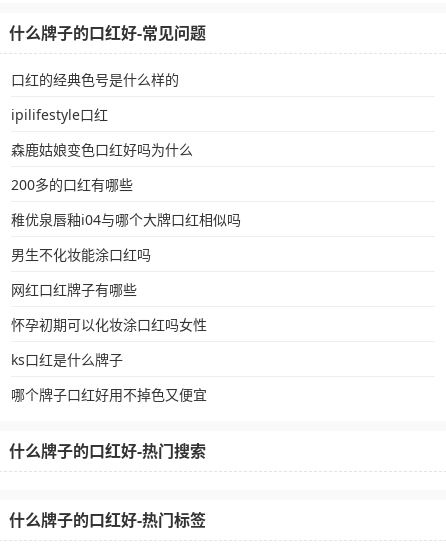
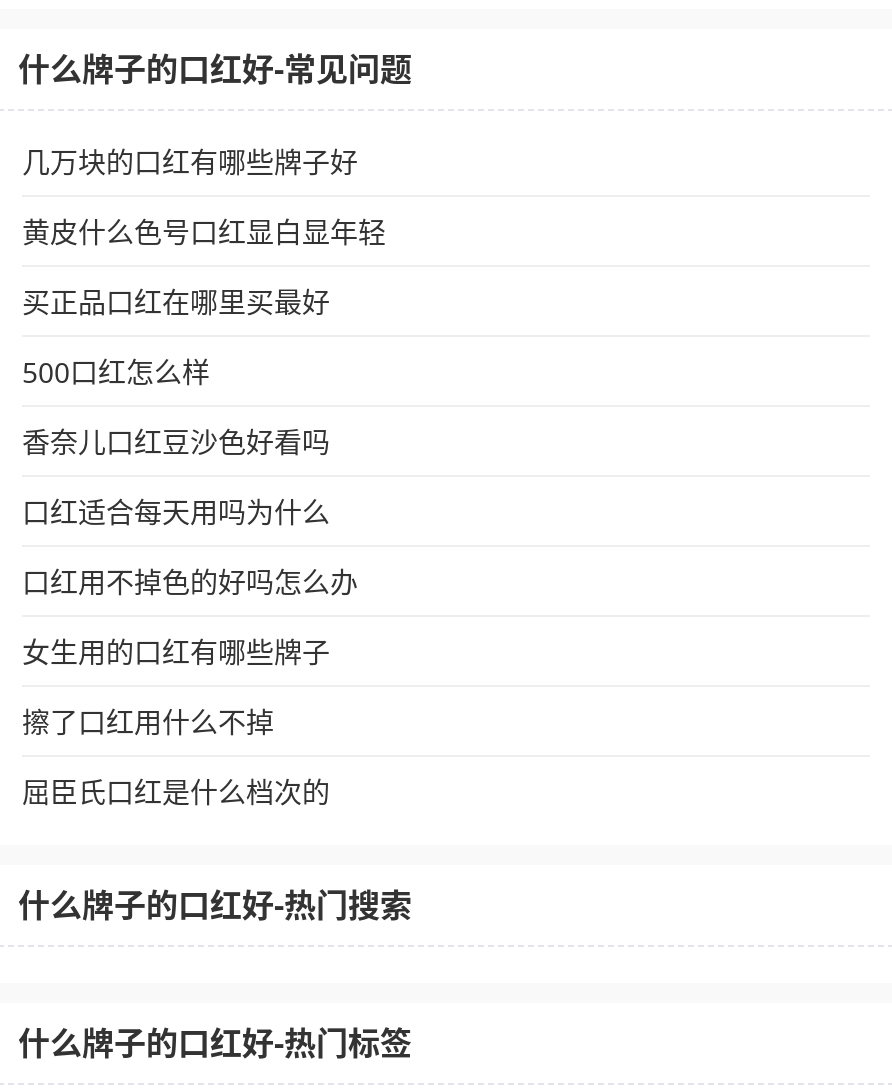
[11,70,179,89] 口红的经典色号是什么样的 -> [22,144,358,182] 几万块的口红有哪些牌子好
[11,105,108,124] ipilifestyle口红 -> [22,214,386,252] 黄皮什么色号口红显白显年轻
[11,140,193,159] 森鹿姑娘变色口红好吗为什么 -> [22,284,330,322] 买正品口红在哪里买最好
[11,175,133,194] 200多的口红有哪些 -> [22,354,210,392] 500口红怎么样
[11,210,241,229] 稚优泉唇釉i04与哪个大牌口红相似吗 -> [22,424,330,462] 香奈儿口红豆沙色好看吗
[11,245,151,264] 男生不化妆能涂口红吗 -> [22,494,330,532] 口红适合每天用吗为什么
[11,280,137,299] 网红口红牌子有哪些 -> [22,564,358,602] 口红用不掉色的好吗怎么办
[11,315,207,334] 怀孕初期可以化妆涂口红吗女性 -> [22,634,330,672] 女生用的口红有哪些牌子
[11,350,123,369] ks口红是什么牌子 -> [22,704,274,742] 擦了口红用什么不掉
[11,385,207,404] 哪个牌子口红好用不掉色又便宜 -> [22,774,330,812] 屈臣氏口红是什么档次的

